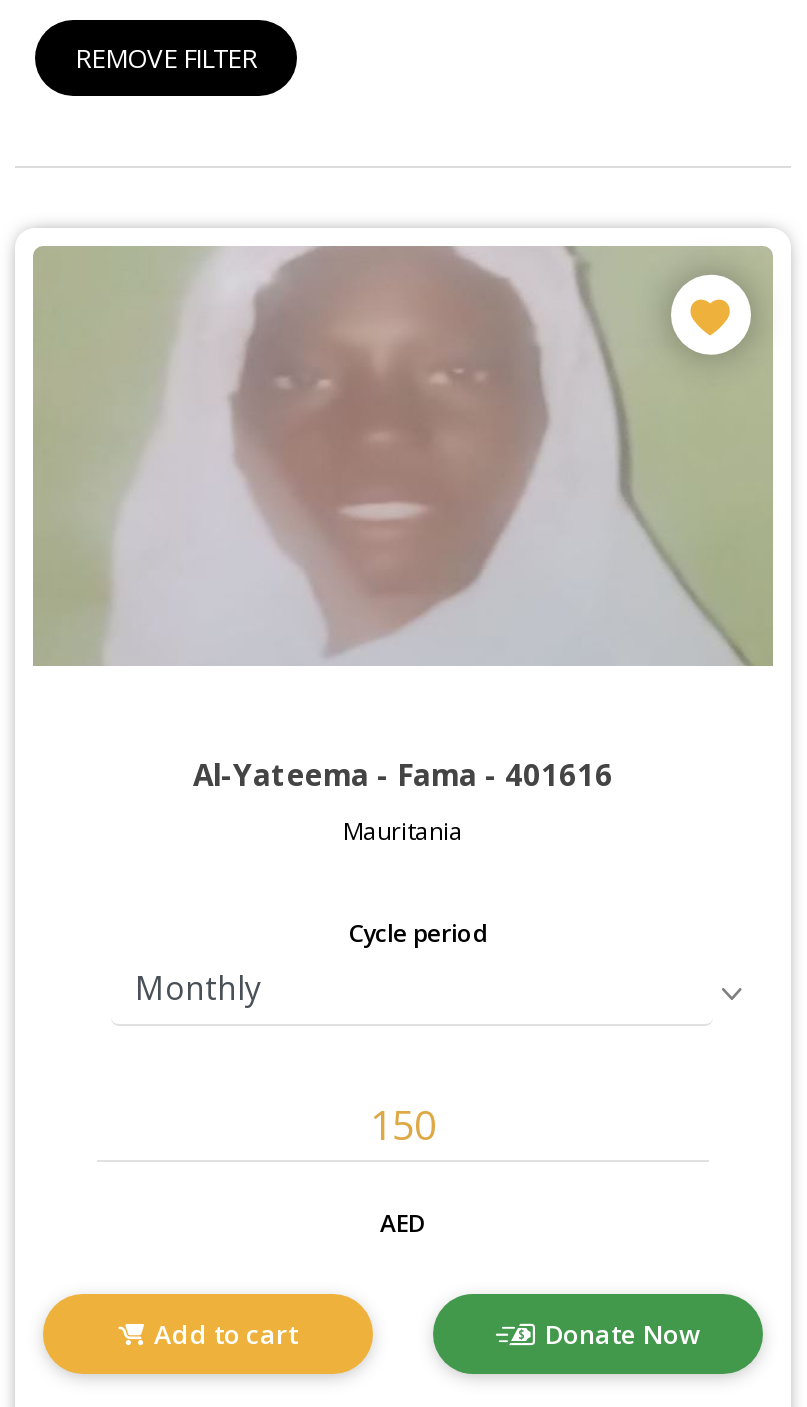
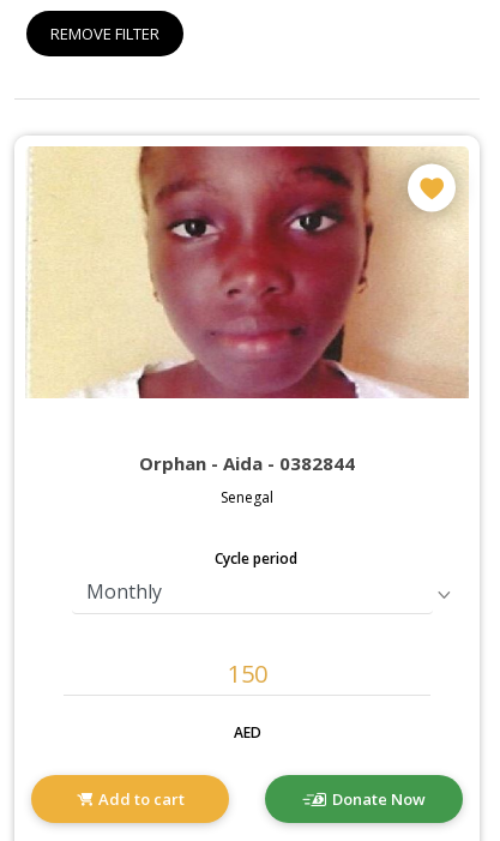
[33,246,773,666] [image] -> [26,145,469,398] [image]
[193,754,613,794] Al-Yateema - Fama - 401616 -> [139,451,355,475] Orphan - Aida - 0382844
[343,814,463,848] Mauritania -> [221,487,273,507] Senegal

